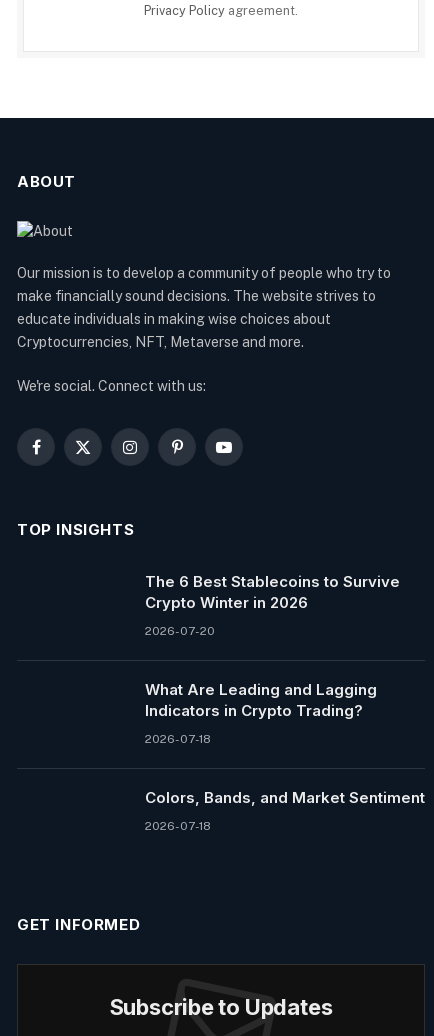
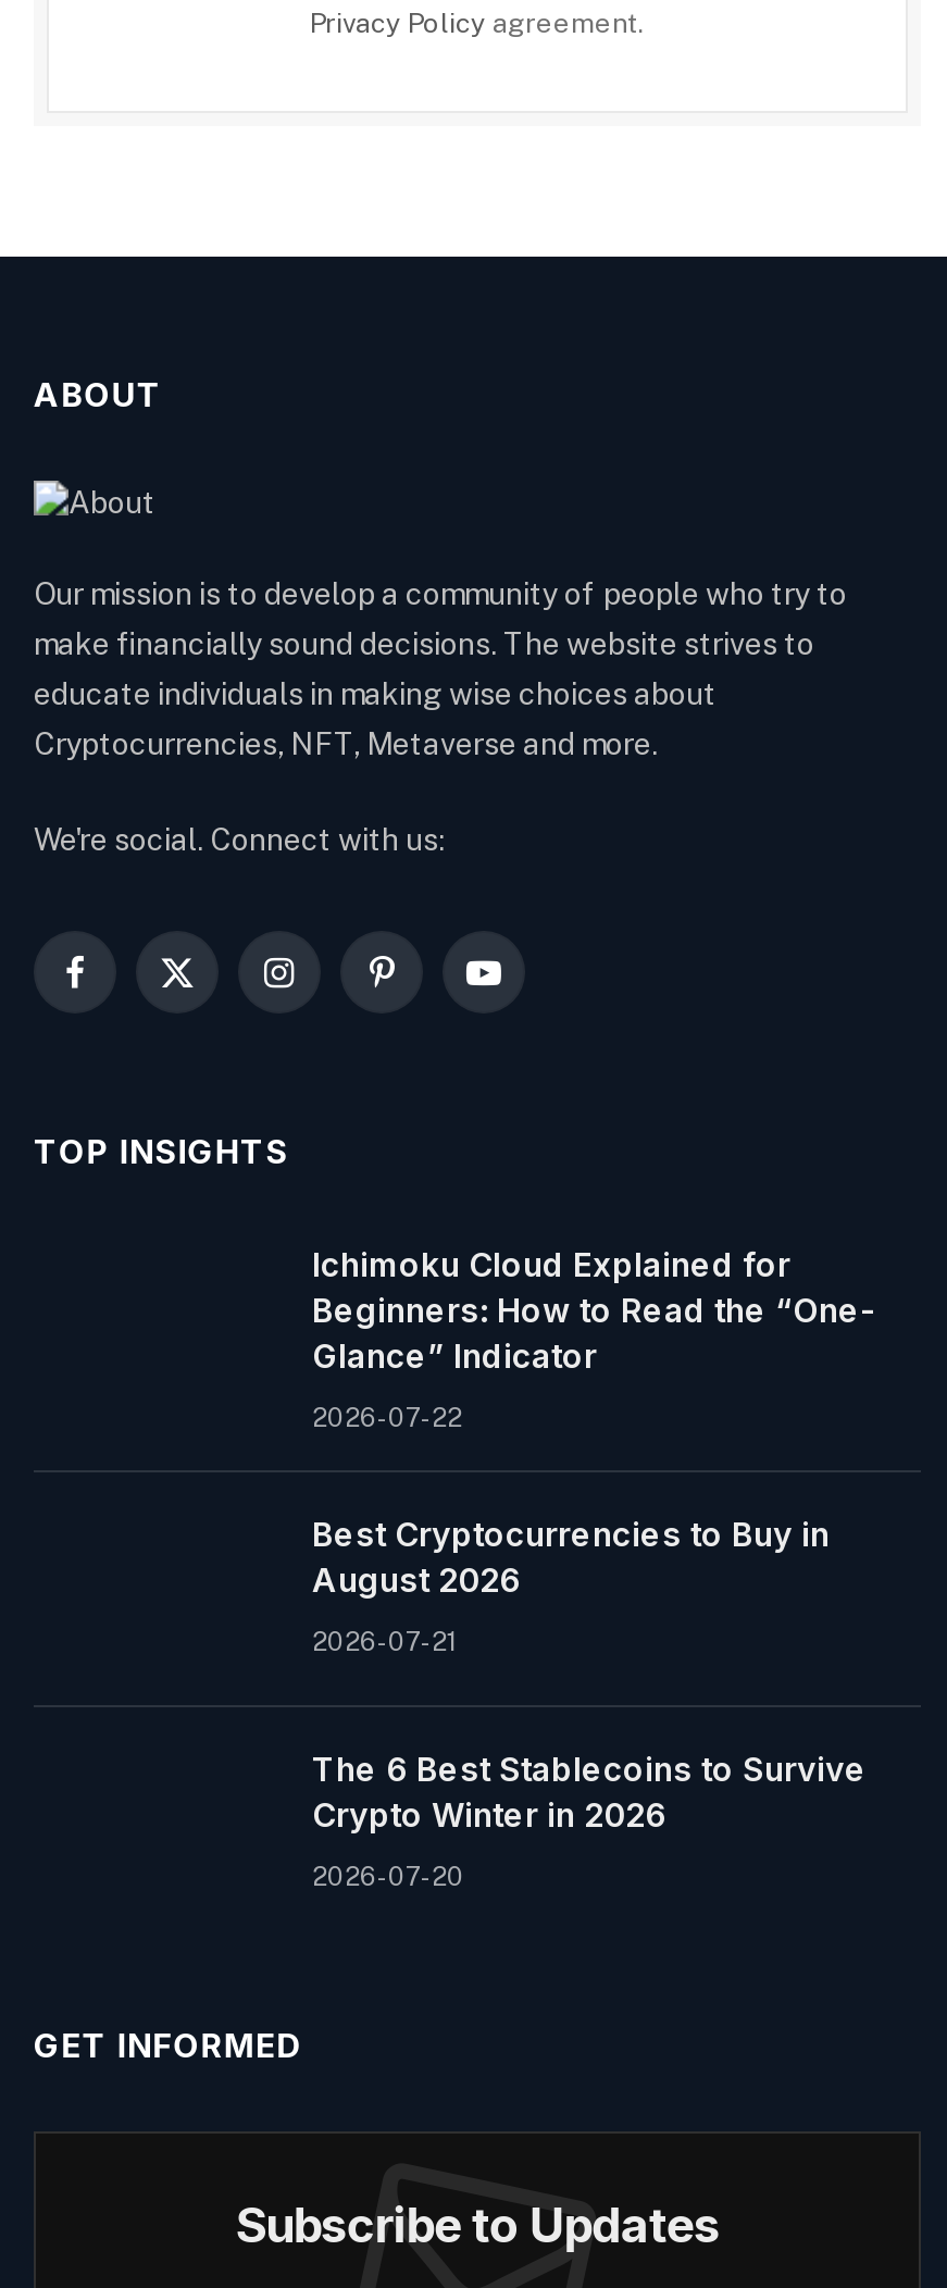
none -> [312,1244,875,1658] Ichimoku Cloud Explained for | Beginners: How to Read the “One- | Glance” Indicator | 2026-07-22 | Best Cryptocurrencies to Buy in | August 2026 | 2026-07-21
moved [145,572,400,638] -> [312,1749,867,1893]: The 6 Best Stablecoins to Survive | Crypto Winter in 2026 | 2026-07-20
[145,680,425,833] What Are Leading and Lagging | Indicators in Crypto Trading? | 2026-07-18 | Colors, Bands, and Market Sentiment | 2026-07-18 -> none

